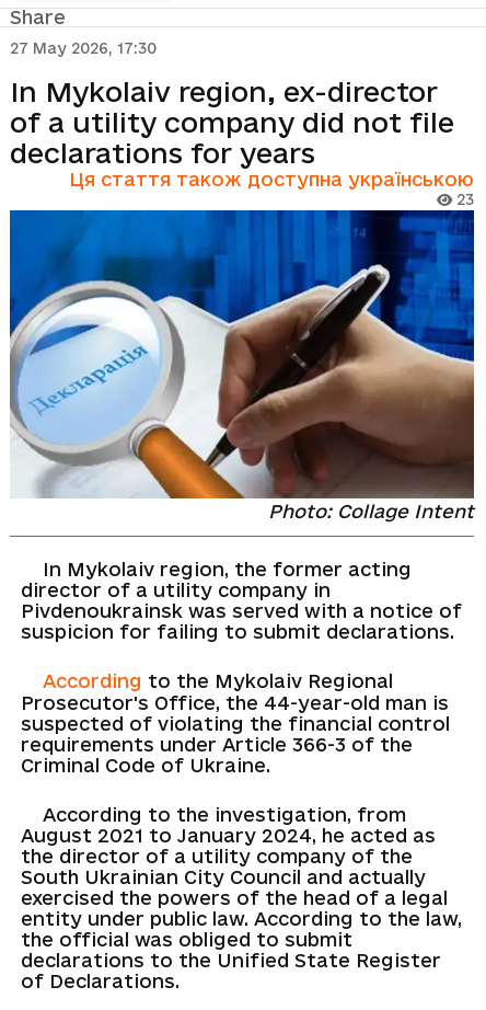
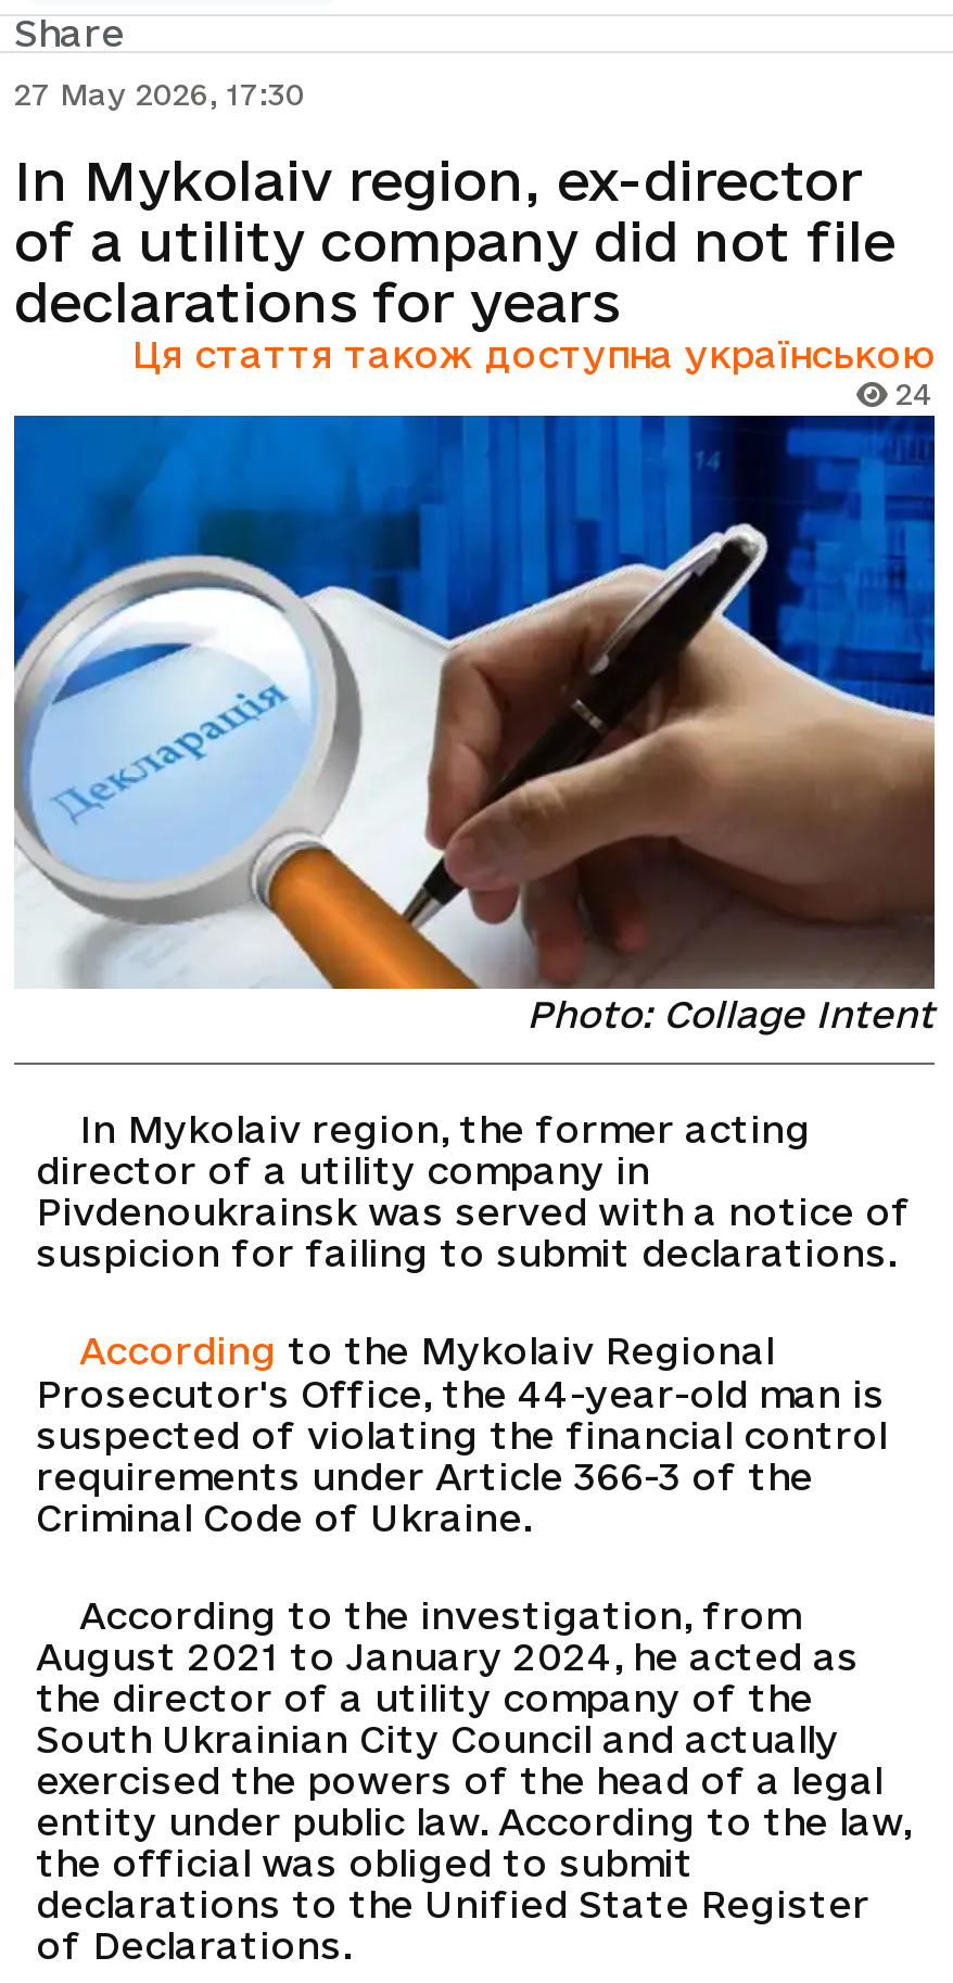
[452,190,474,208] 23 -> [887,377,935,412] 24

